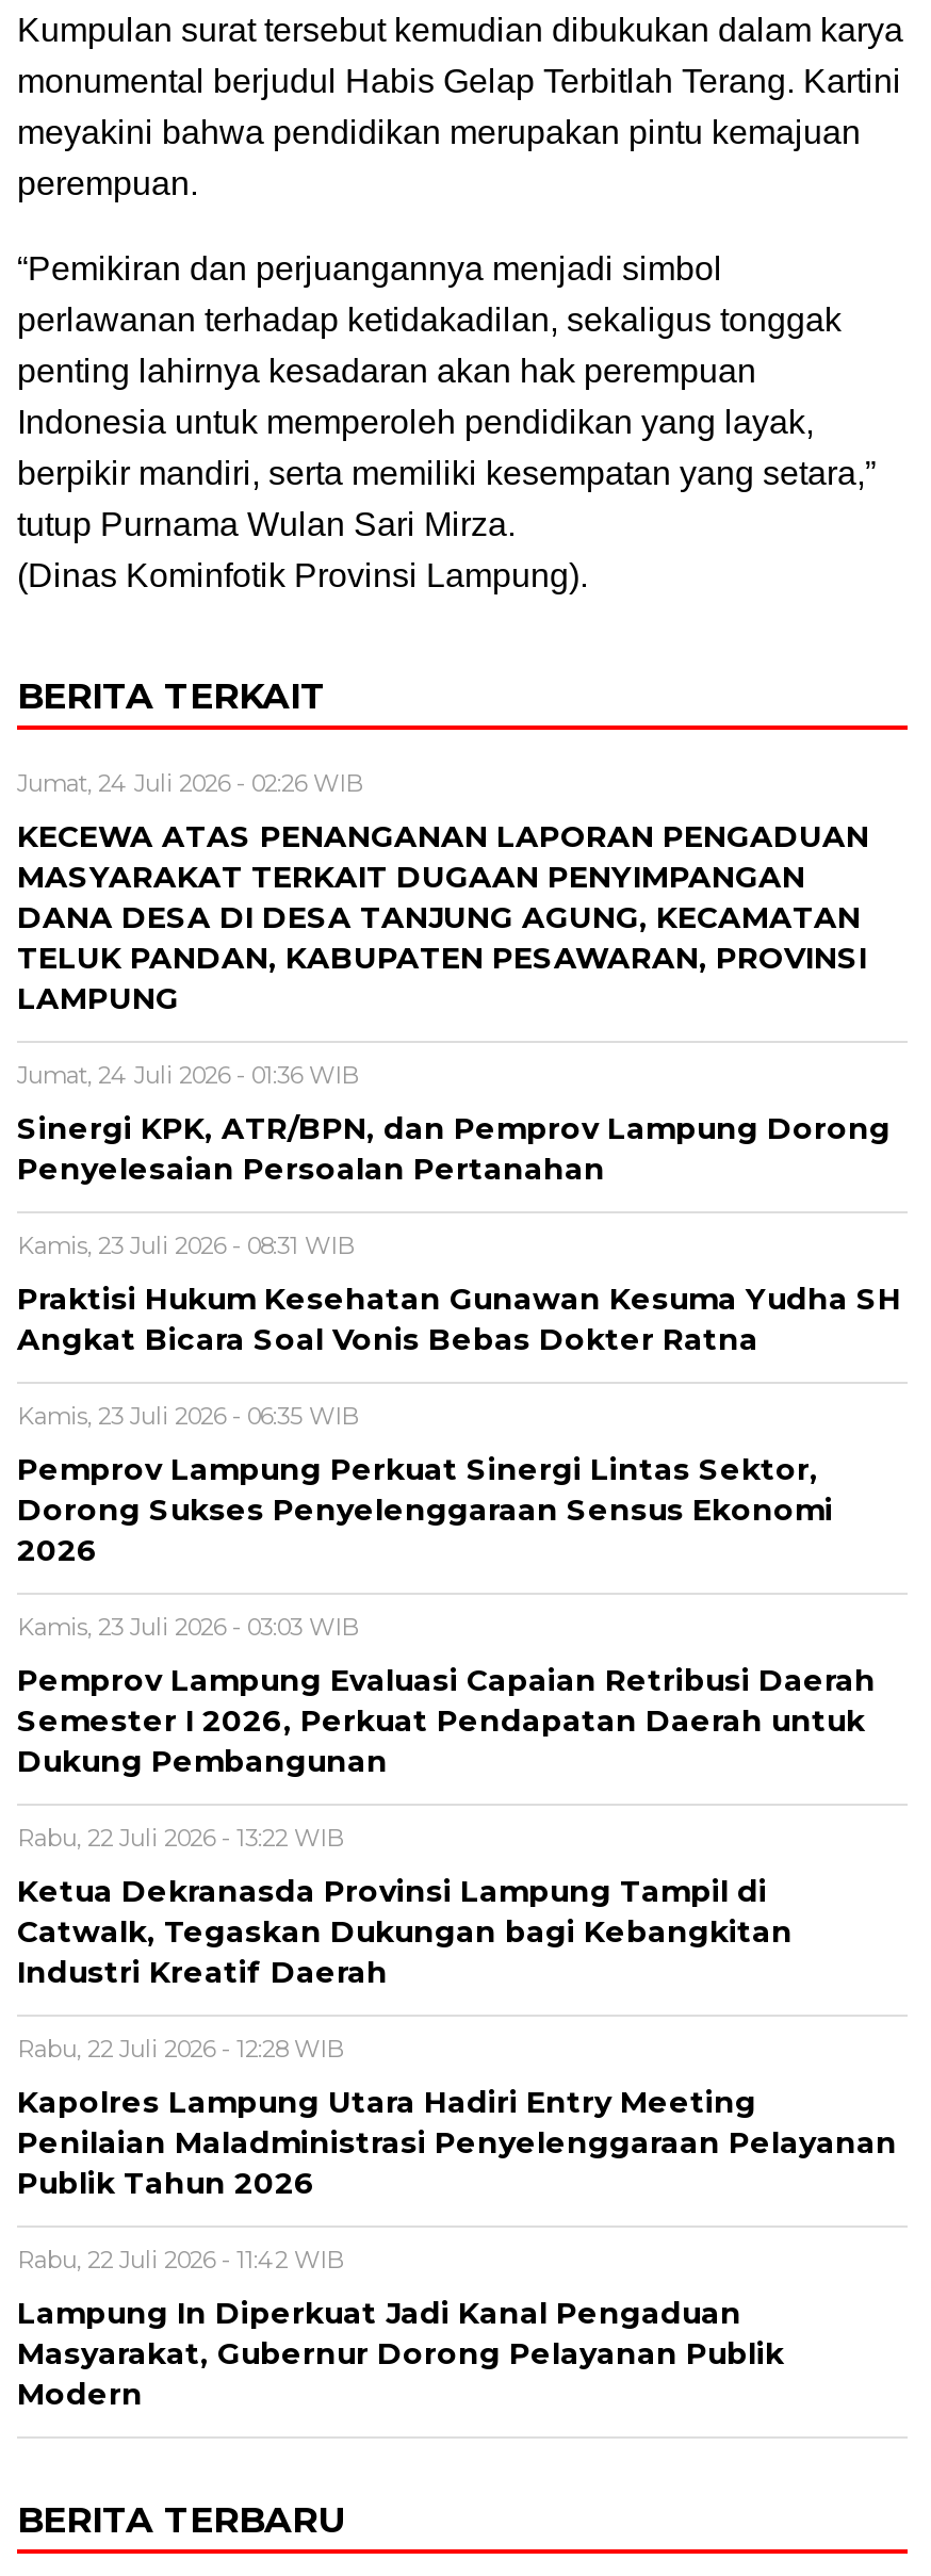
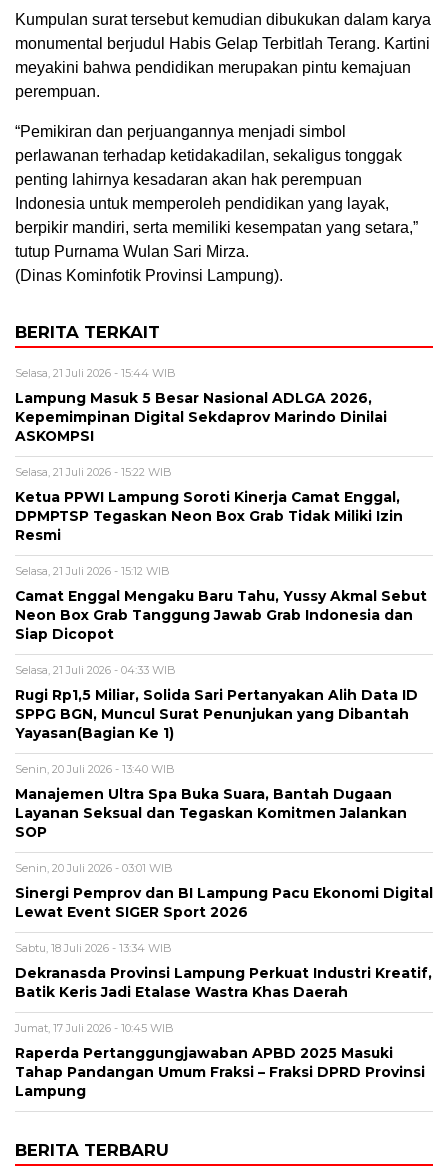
[17,768,364,798] Jumat, 24 Juli 2026 - 02:26 WIB -> [15,366,176,380] Selasa, 21 Juli 2026 - 15:44 WIB
[17,819,869,1015] KECEWA ATAS PENANGANAN LAPORAN PENGADUAN | MASYARAKAT TERKAIT DUGAAN PENYIMPANGAN | DANA DESA DI DESA TANJUNG AGUNG, KECAMATAN | TELUK PANDAN, KABUPATEN PESAWARAN, PROVINSI | LAMPUNG -> [15,390,387,444] Lampung Masuk 5 Besar Nasional ADLGA 2026, | Kepemimpinan Digital Sekdaprov Marindo Dinilai | ASKOMPSI
[17,1060,360,1089] Jumat, 24 Juli 2026 - 01:36 WIB -> [15,465,172,479] Selasa, 21 Juli 2026 - 15:22 WIB
[17,1111,891,1185] Sinergi KPK, ATR/BPN, dan Pemprov Lampung Dorong | Penyelesaian Persoalan Pertanahan -> [15,489,403,543] Ketua PPWI Lampung Soroti Kinerja Camat Enggal, | DPMPTSP Tegaskan Neon Box Grab Tidak Miliki Izin | Resmi
[17,1230,356,1260] Kamis, 23 Juli 2026 - 08:31 WIB -> [15,564,170,578] Selasa, 21 Juli 2026 - 15:12 WIB
[17,1281,901,1356] Praktisi Hukum Kesehatan Gunawan Kesuma Yudha SH | Angkat Bicara Soal Vonis Bebas Dokter Ratna -> [15,588,427,642] Camat Enggal Mengaku Baru Tahu, Yussy Akmal Sebut | Neon Box Grab Tanggung Jawab Grab Indonesia dan | Siap Dicopot
[17,1401,360,1430] Kamis, 23 Juli 2026 - 06:35 WIB -> [15,663,176,677] Selasa, 21 Juli 2026 - 04:33 WIB
[17,1452,833,1567] Pemprov Lampung Perkuat Sinergi Lintas Sektor, | Dorong Sukses Penyelenggaraan Sensus Ekonomi | 2026 -> [15,687,418,741] Rugi Rp1,5 Miliar, Solida Sari Pertanyakan Alih Data ID | SPPG BGN, Muncul Surat Penunjukan yang Dibantah | Yayasan(Bagian Ke 1)
[17,1611,360,1641] Kamis, 23 Juli 2026 - 03:03 WIB -> [15,762,175,776] Senin, 20 Juli 2026 - 13:40 WIB
[17,1663,876,1778] Pemprov Lampung Evaluasi Capaian Retribusi Daerah | Semester I 2026, Perkuat Pendapatan Daerah untuk | Dukung Pembangunan -> [15,786,407,840] Manajemen Ultra Spa Buka Suara, Bantah Dugaan | Layanan Seksual dan Tegaskan Komitmen Jalankan | SOP
[17,1822,345,1852] Rabu, 22 Juli 2026 - 13:22 WIB -> [15,861,173,875] Senin, 20 Juli 2026 - 03:01 WIB
[17,1874,793,1989] Ketua Dekranasda Provinsi Lampung Tampil di | Catwalk, Tegaskan Dukungan bagi Kebangkitan | Industri Kreatif Daerah -> [15,885,433,920] Sinergi Pemprov dan BI Lampung Pacu Ekonomi Digital | Lewat Event SIGER Sport 2026
[17,2033,345,2063] Rabu, 22 Juli 2026 - 12:28 WIB -> [15,941,172,955] Sabtu, 18 Juli 2026 - 13:34 WIB
[17,2084,897,2200] Kapolres Lampung Utara Hadiri Entry Meeting | Penilaian Maladministrasi Penyelenggaraan Pelayanan | Publik Tahun 2026 -> [15,965,432,1000] Dekranasda Provinsi Lampung Perkuat Industri Kreatif, | Batik Keris Jadi Etalase Wastra Khas Daerah
[17,2244,345,2274] Rabu, 22 Juli 2026 - 11:42 WIB -> [15,1021,174,1035] Jumat, 17 Juli 2026 - 10:45 WIB
[17,2295,784,2410] Lampung In Diperkuat Jadi Kanal Pengaduan | Masyarakat, Gubernur Dorong Pelayanan Publik | Modern -> [15,1045,425,1099] Raperda Pertanggungjawaban APBD 2025 Masuki | Tahap Pandangan Umum Fraksi – Fraksi DPRD Provinsi | Lampung

